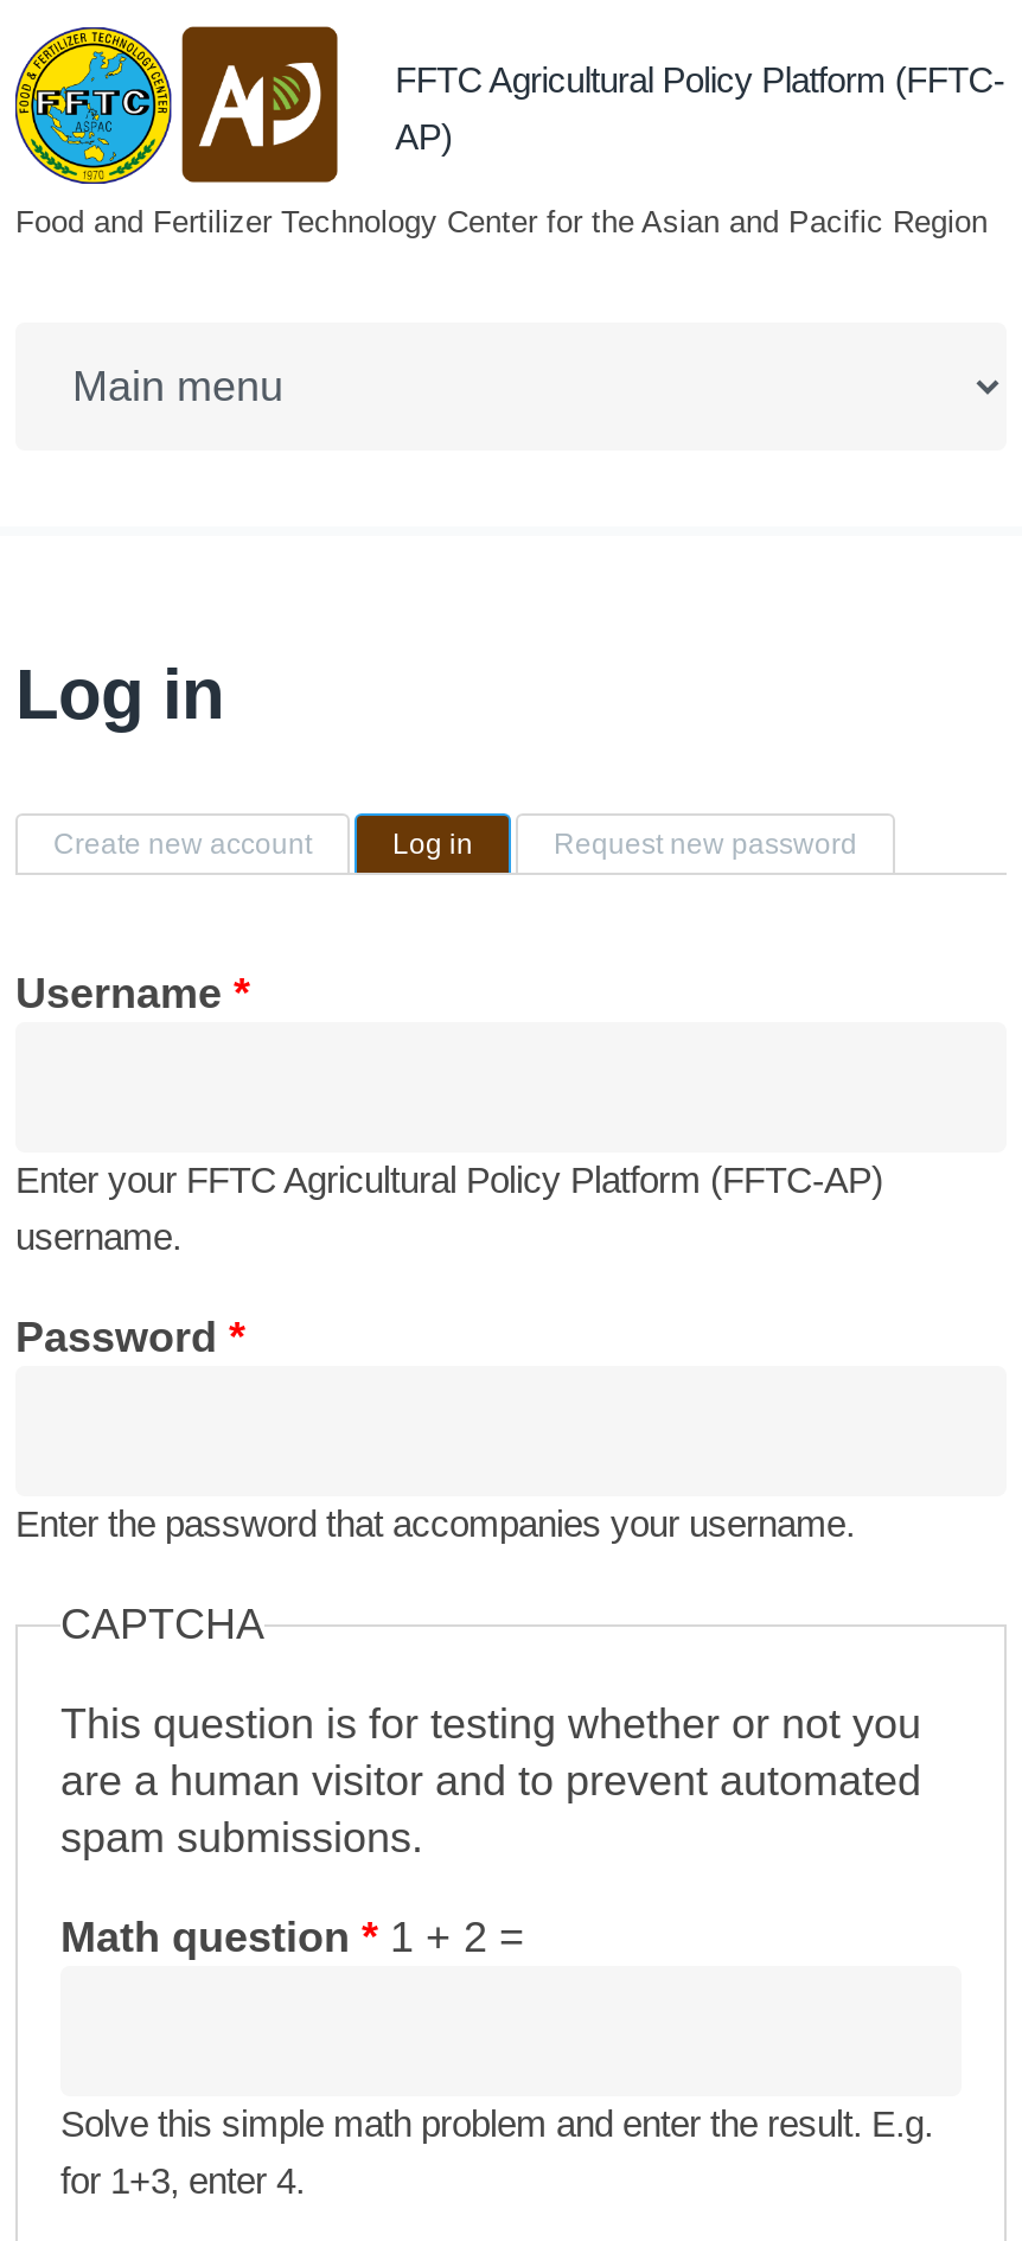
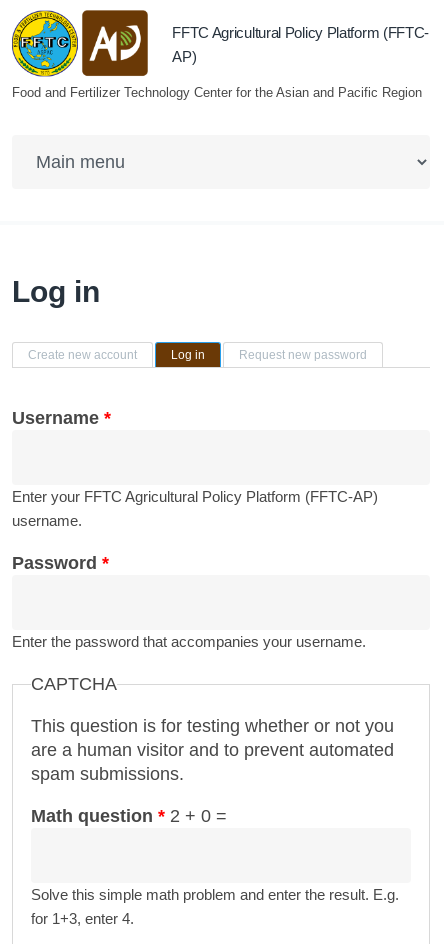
[60,1914,525,1961] Math question * 1 + 2 = -> [31,806,227,826] Math question * 2 + 0 =

